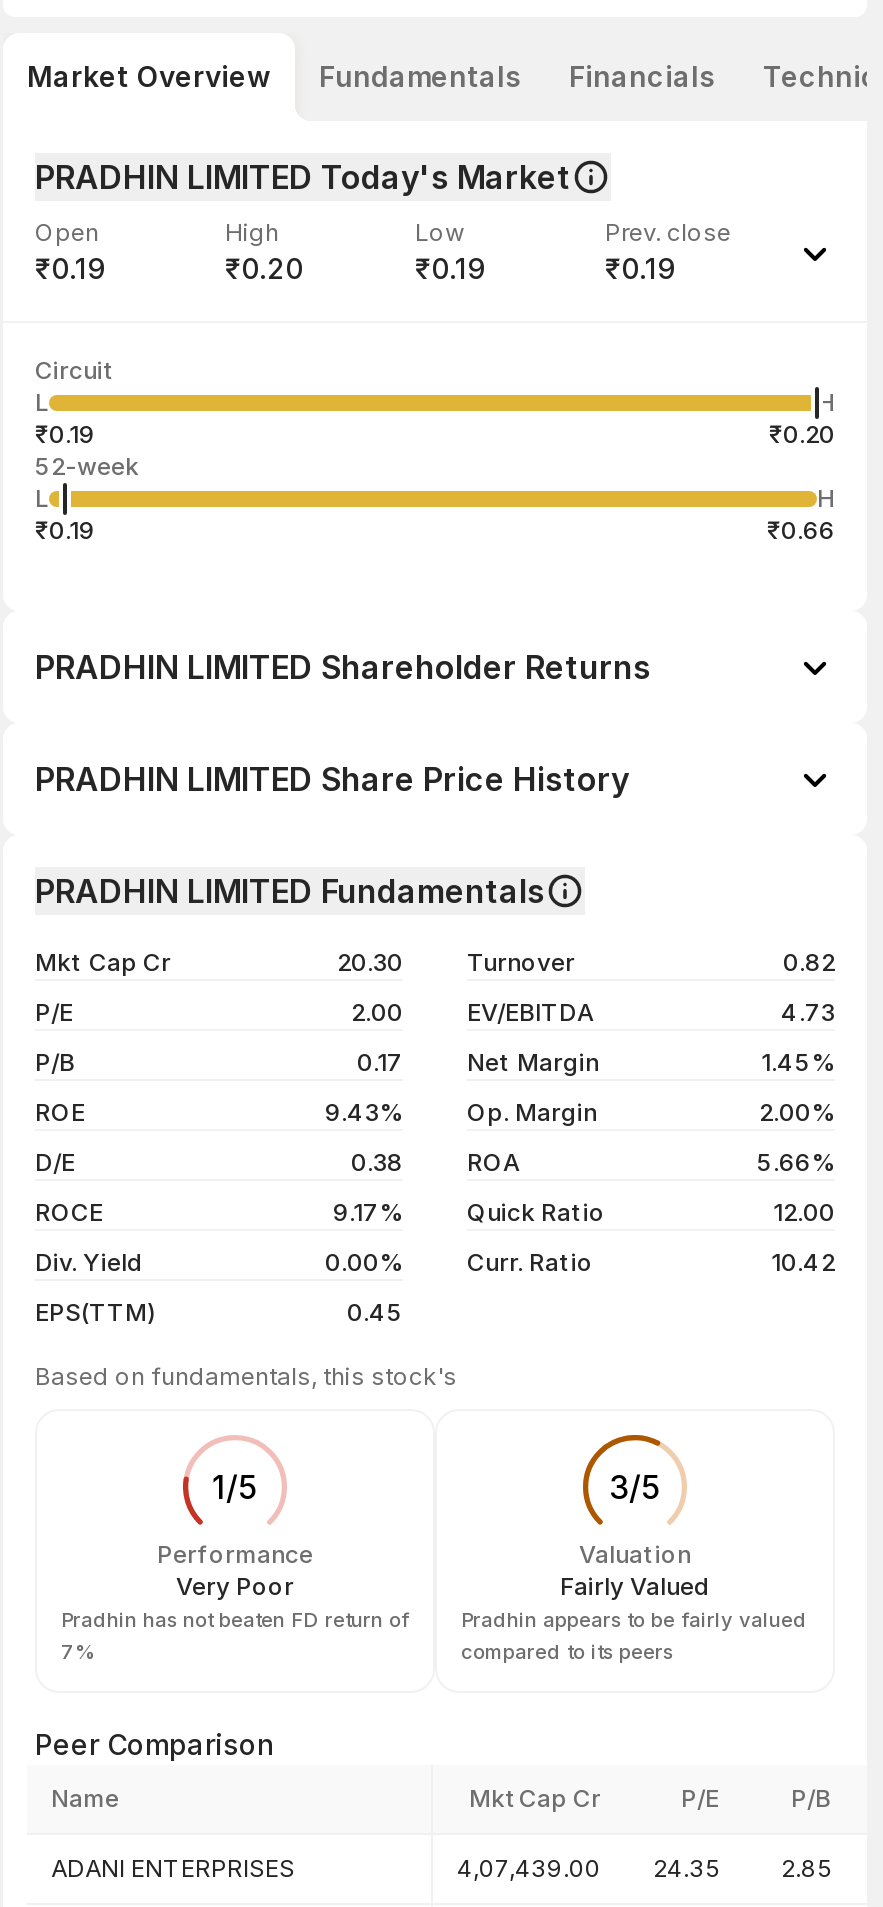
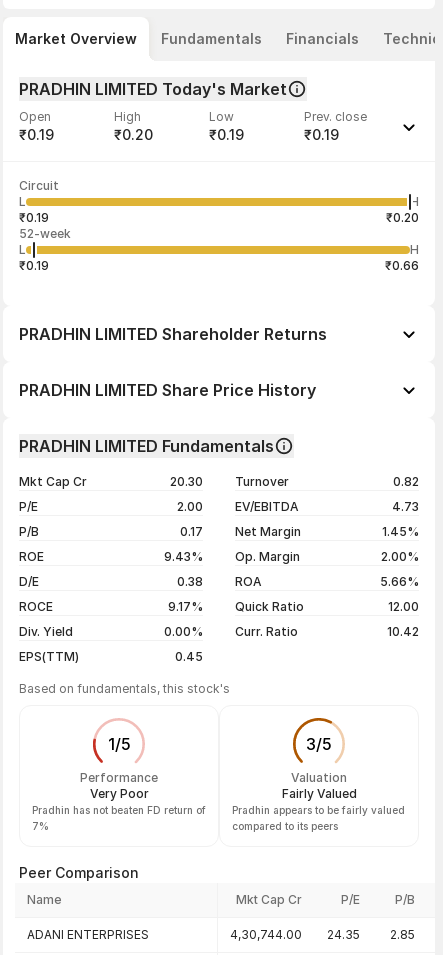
[457,1853,601,1883] 4,07,439.00 -> [230,927,302,942] 4,30,744.00

